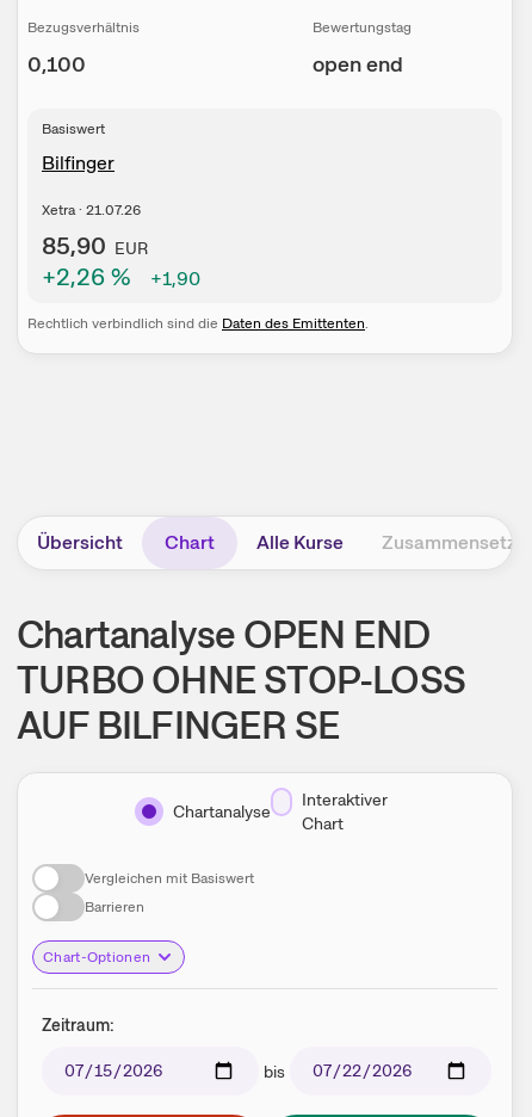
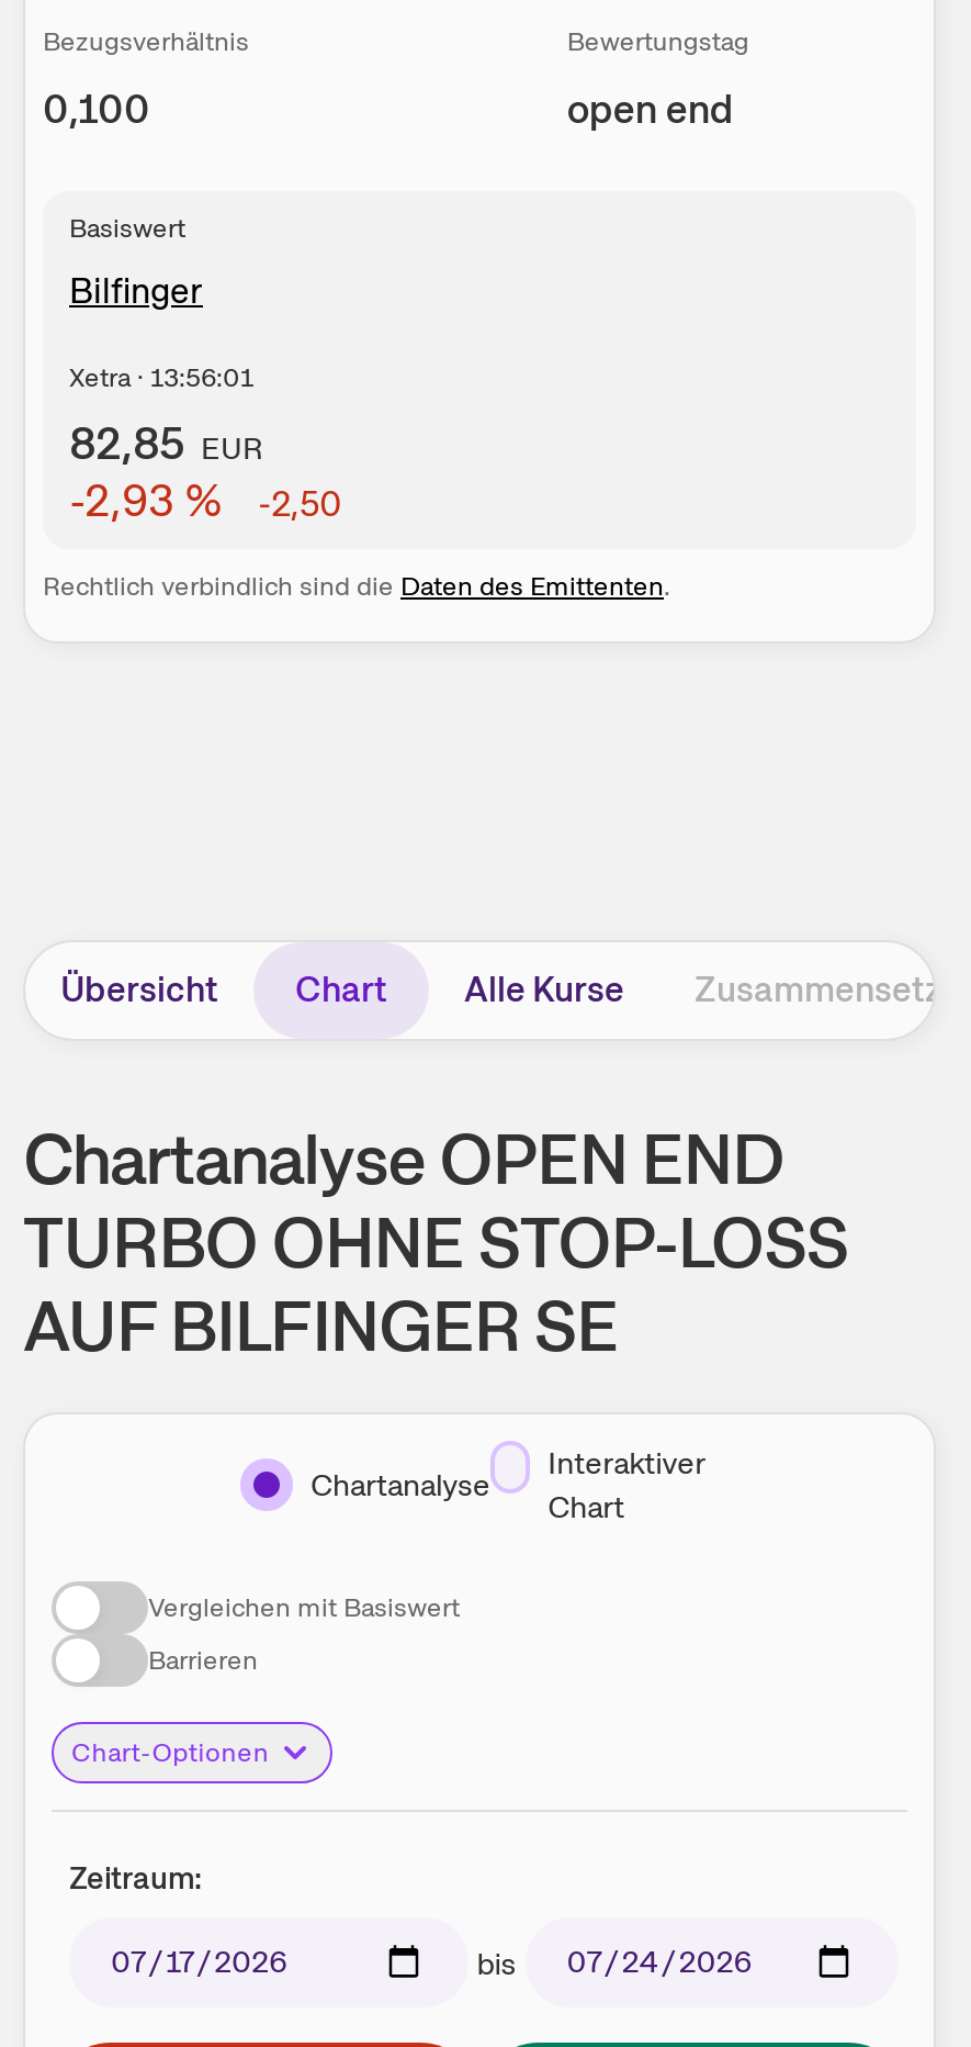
[42,201,141,220] Xetra · 21.07.26 -> [69,361,253,396] Xetra · 13:56:01
[42,231,148,262] 85,90 EUR -> [69,416,262,473] 82,85 EUR
[42,262,131,293] +2,26 % -> [69,473,223,530] -2,93 %
[150,266,200,291] +1,90 -> [258,481,341,528] -2,50

